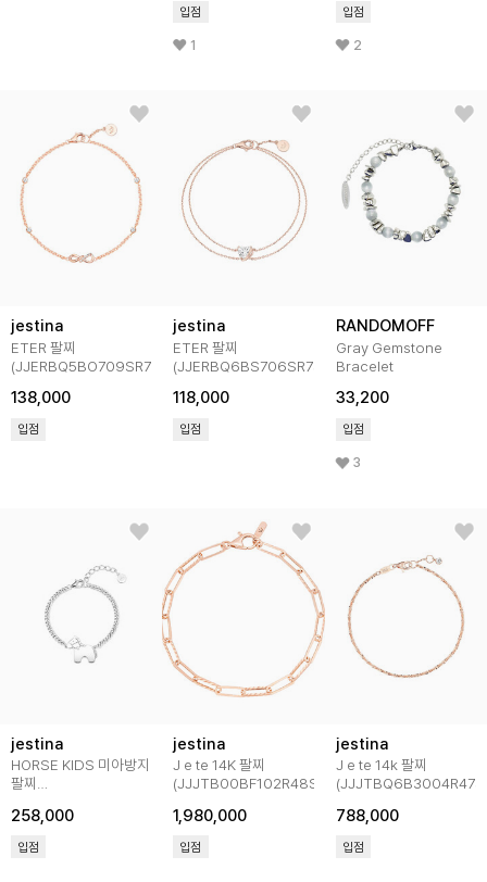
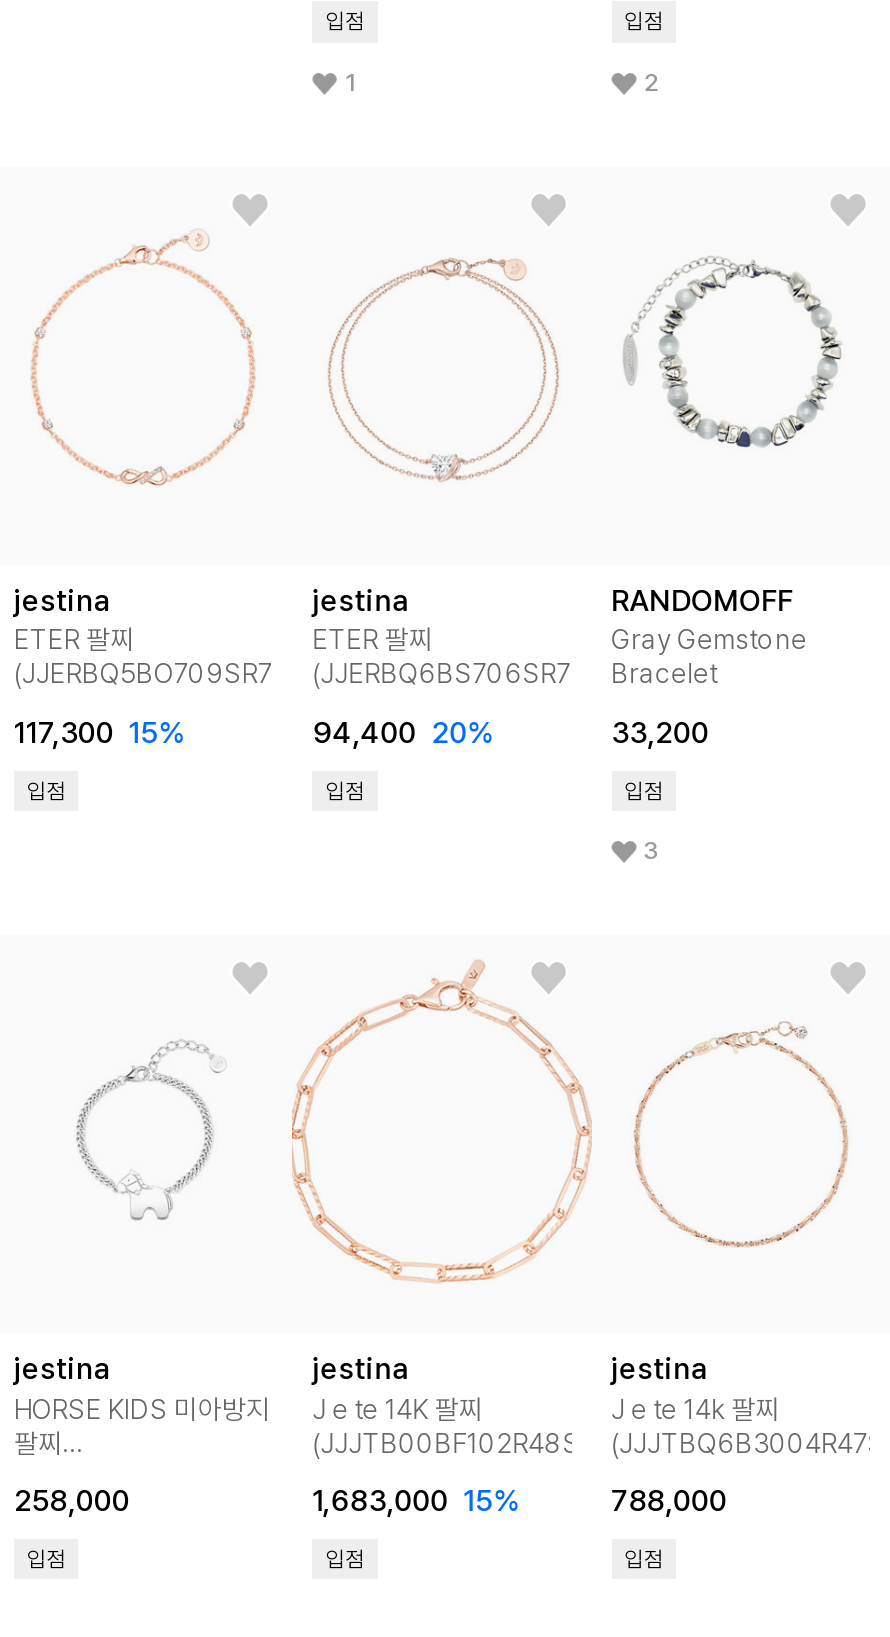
[11,388,71,408] 138,000 -> [14,715,185,751] 117,300 15%
[173,388,230,408] 118,000 -> [313,715,493,751] 94,400 20%
[173,805,247,825] 1,980,000 -> [313,1484,519,1520] 1,683,000 15%

